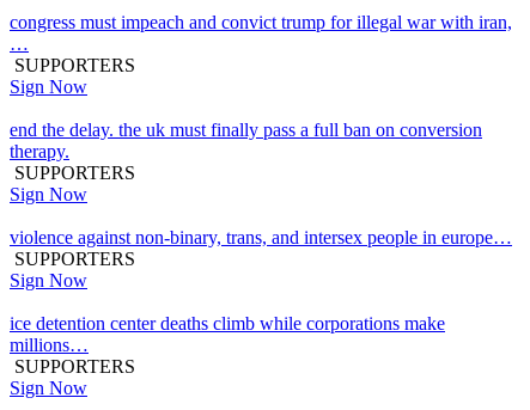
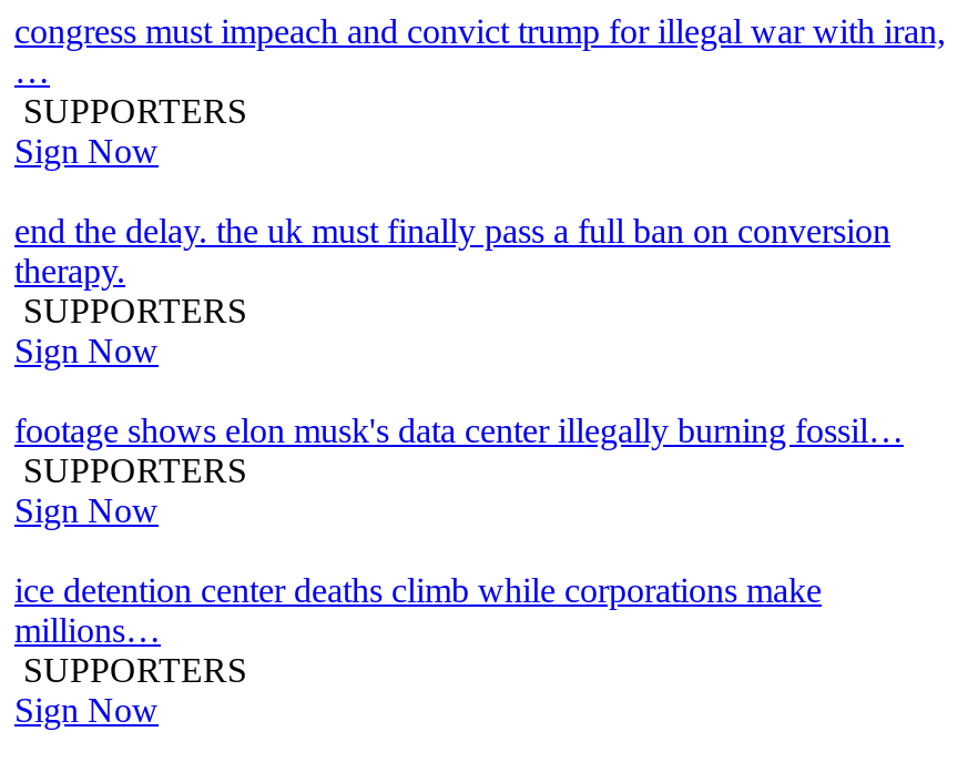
[10,227,512,247] violence against non-binary, trans, and intersex people in europe… -> [14,412,904,449] footage shows elon musk's data center illegally burning fossil…

